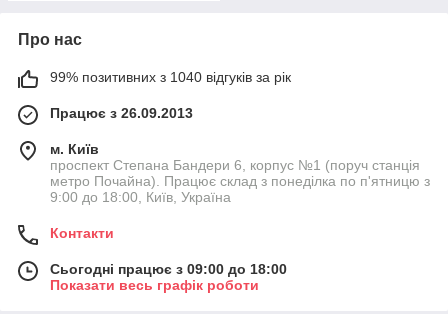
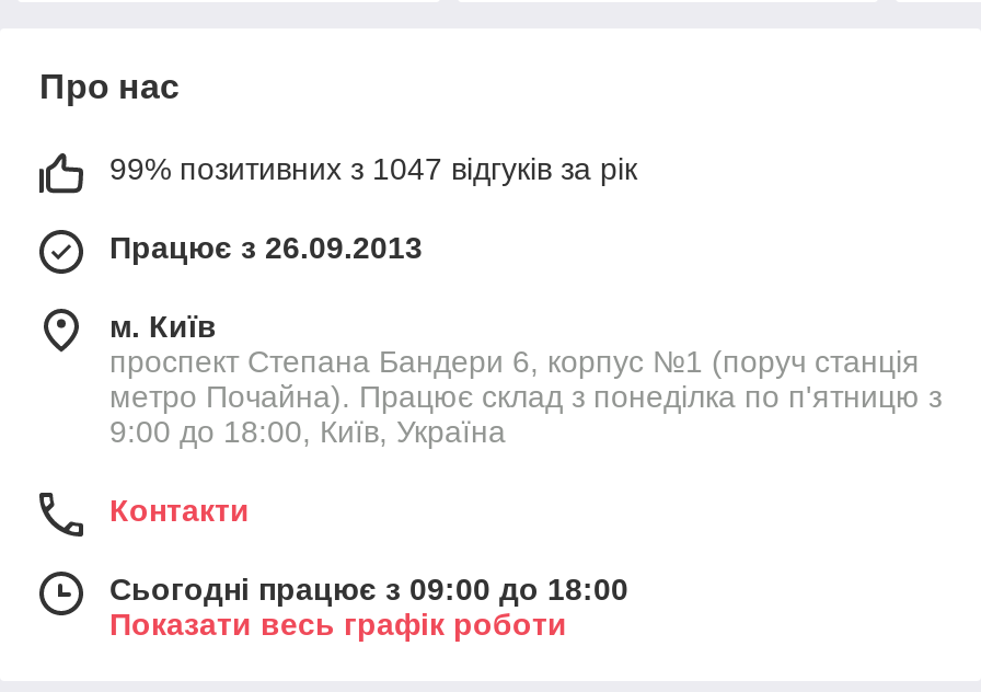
[50,69,291,85] 99% позитивних з 1040 відгуків за рік -> [109,151,637,186] 99% позитивних з 1047 відгуків за рік

